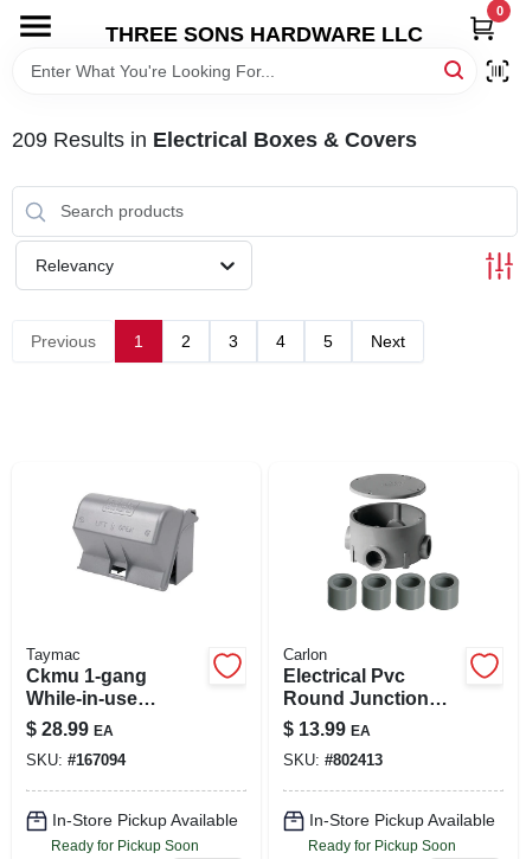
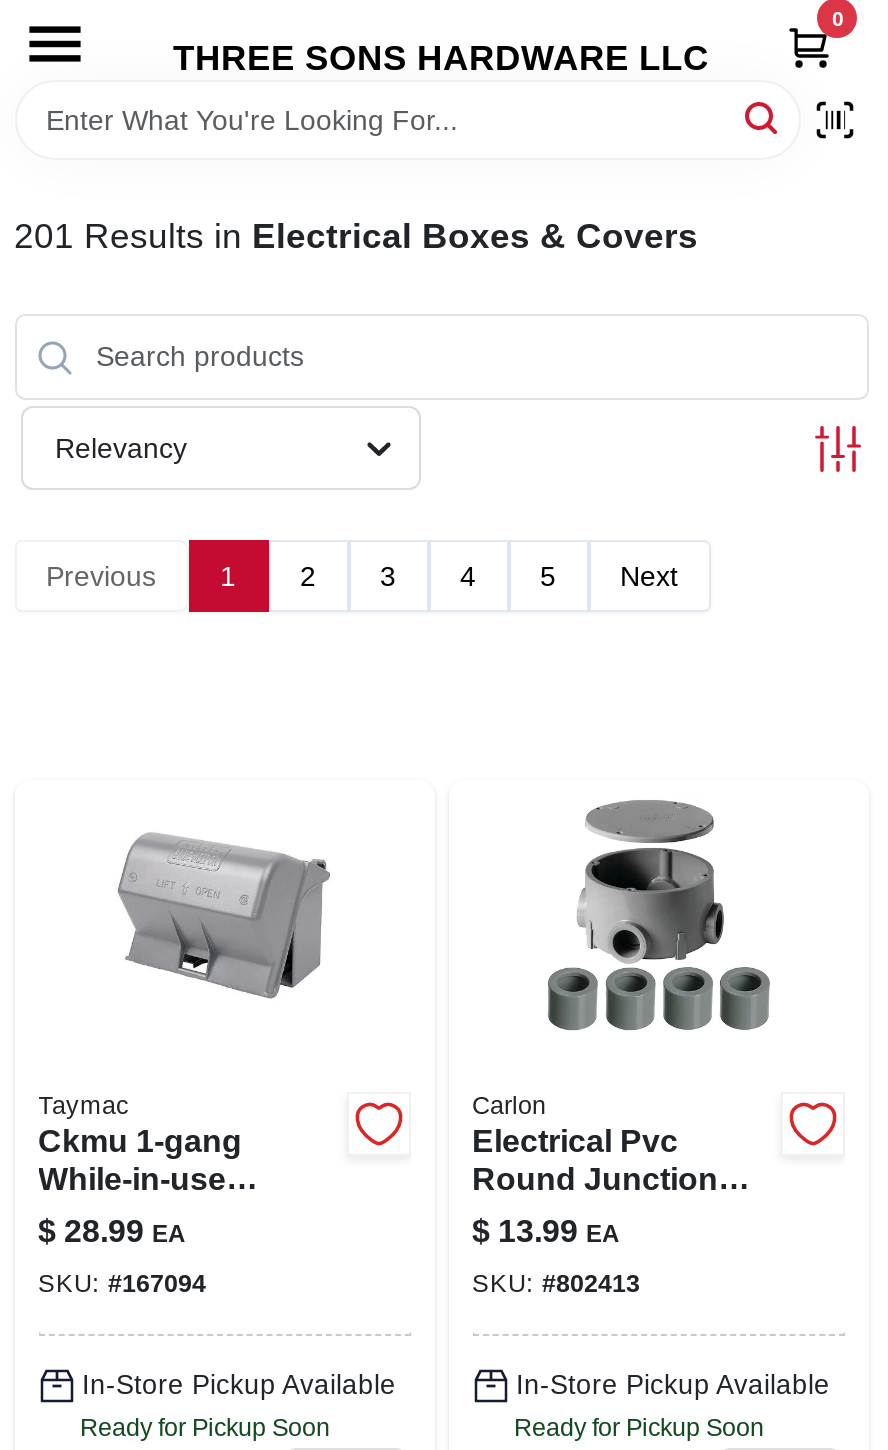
[11,127,416,151] 209 Results in Electrical Boxes & Covers -> [14,215,698,255] 201 Results in Electrical Boxes & Covers

